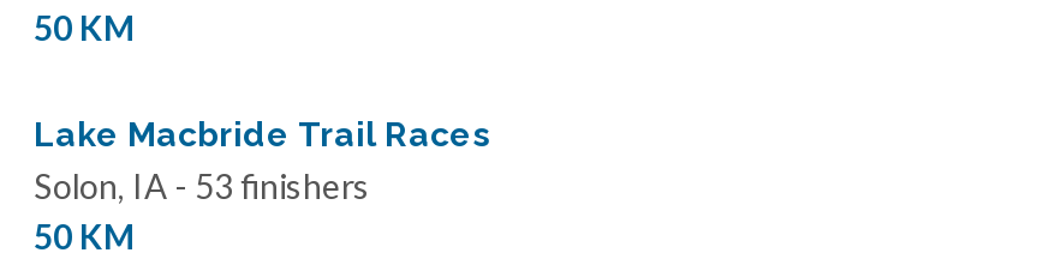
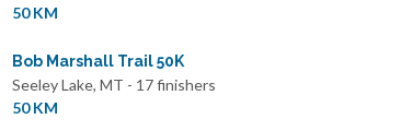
[34,114,490,205] Lake Macbride Trail Races | Solon, IA - 53 finishers -> [12,52,216,93] Bob Marshall Trail 50K | Seeley Lake, MT - 17 finishers

